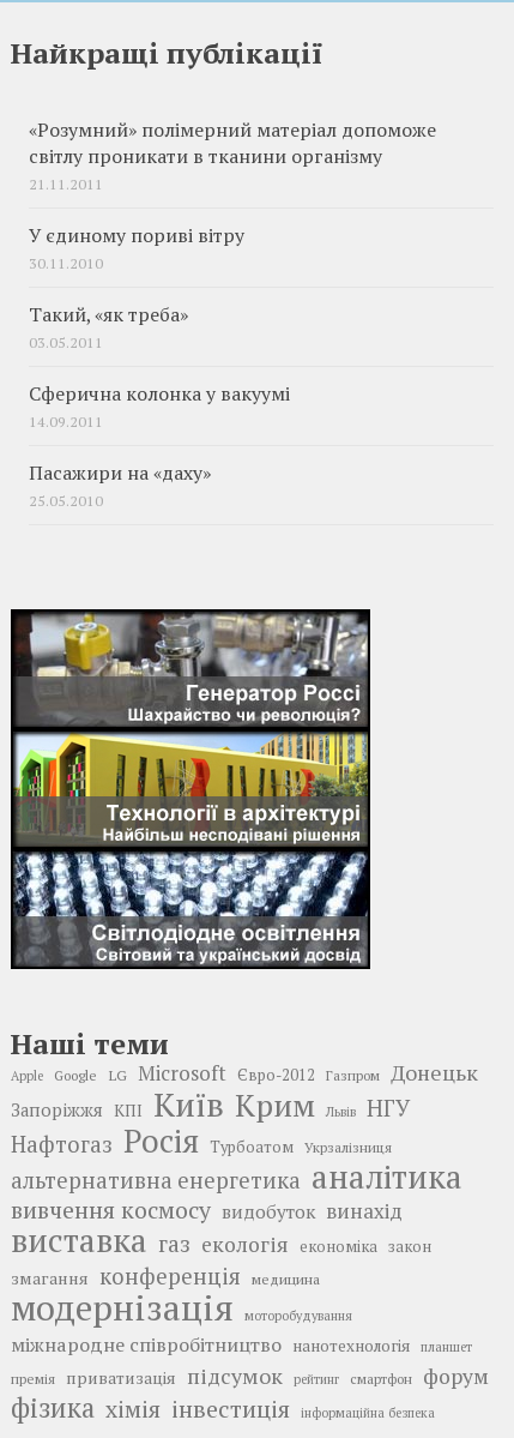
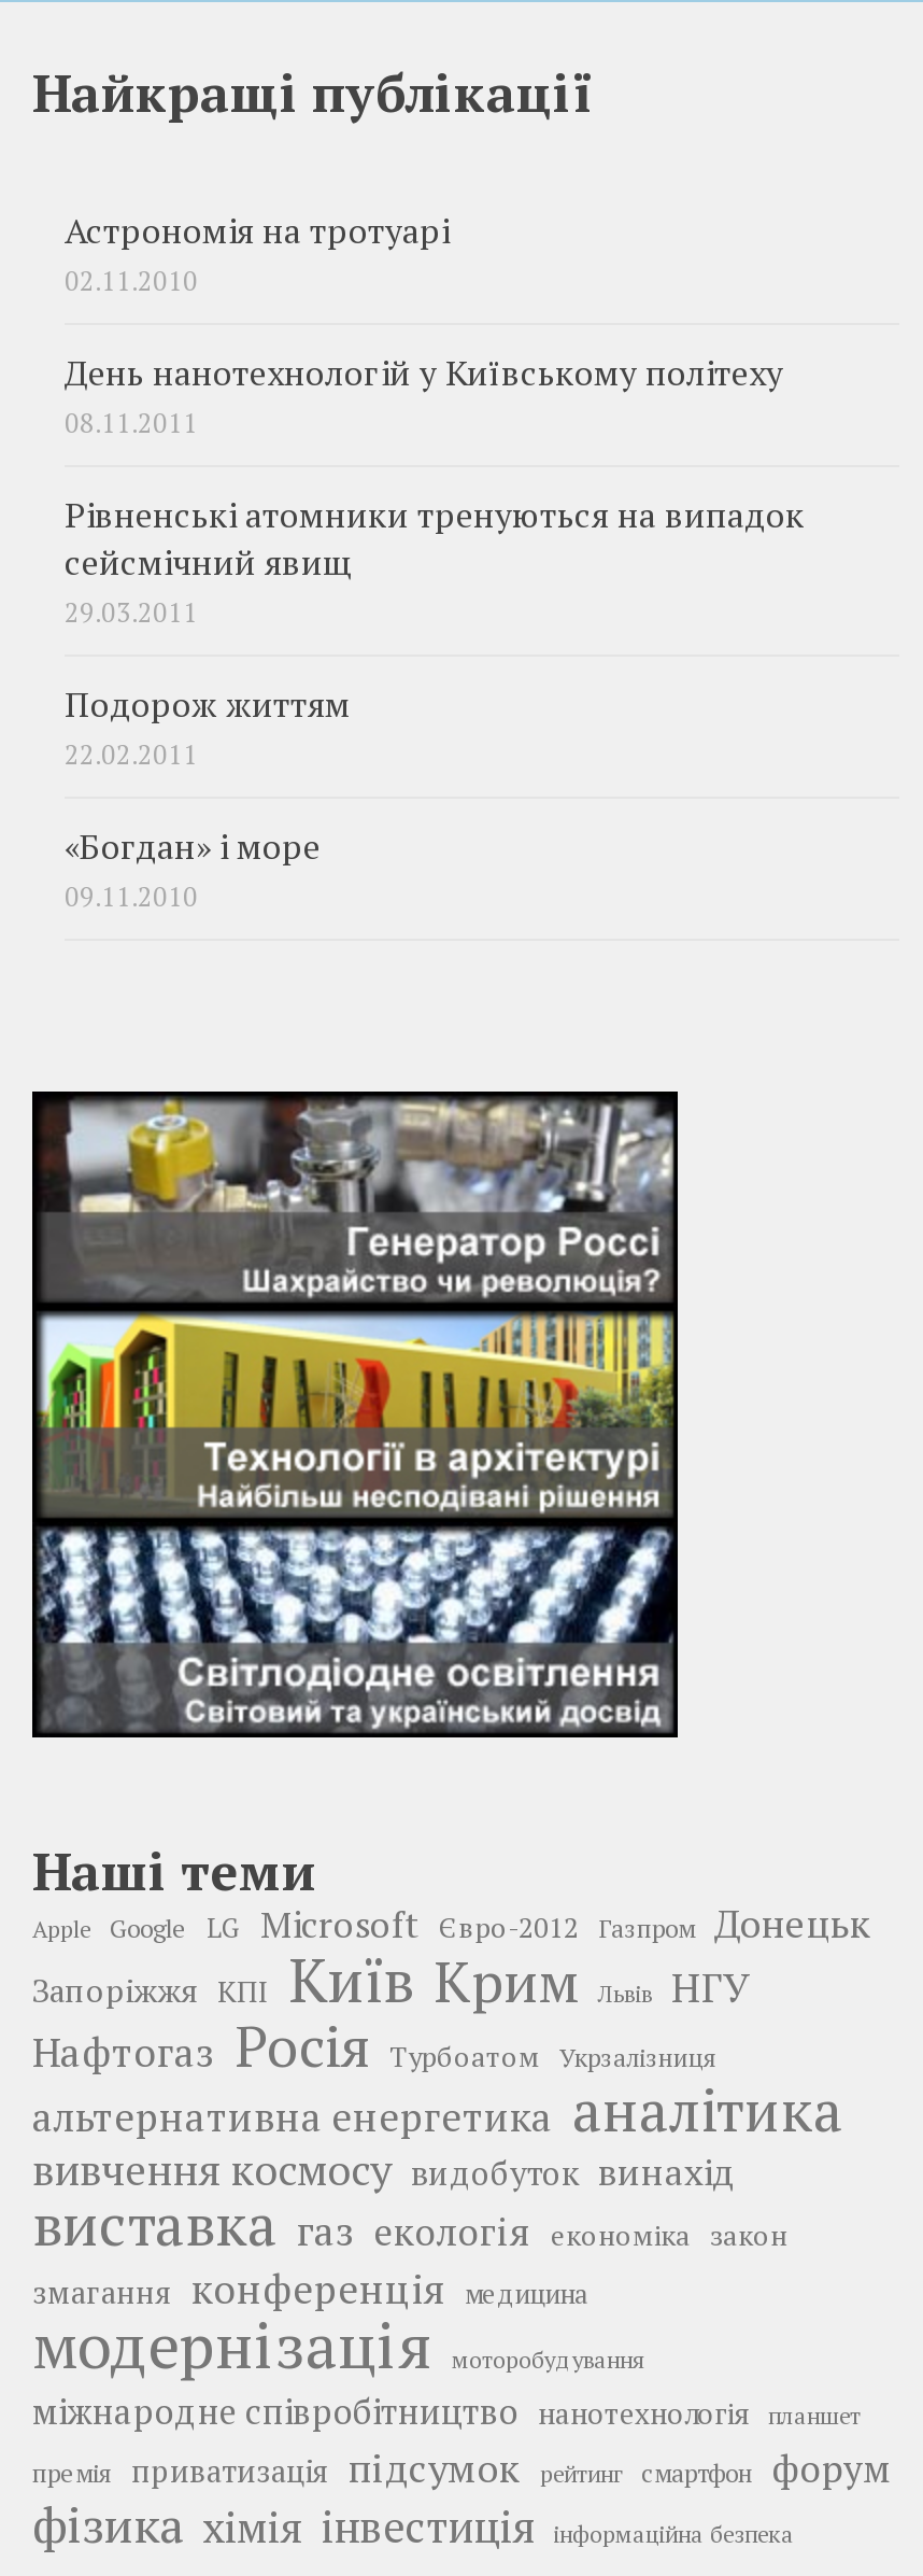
[29,117,436,194] «Розумний» полімерний матеріал допоможе | світлу проникати в тканини організму | 21.11.2011 -> [65,209,450,299] Астрономія на тротуарі | 02.11.2010
[29,223,244,273] У єдиному пориві вітру | 30.11.2010 -> [65,351,783,441] День нанотехнологій у Київському політеху | 08.11.2011
[29,302,188,352] Такий, «як треба» | 03.05.2011 -> [65,493,805,631] Рівненські атомники тренуються на випадок | сейсмічний явищ | 29.03.2011
[29,381,290,432] Сферична колонка у вакуумі | 14.09.2011 -> [65,682,351,773] Подорож життям | 22.02.2011
[29,460,211,511] Пасажири на «даху» | 25.05.2010 -> [65,824,321,915] «Богдан» і море | 09.11.2010

